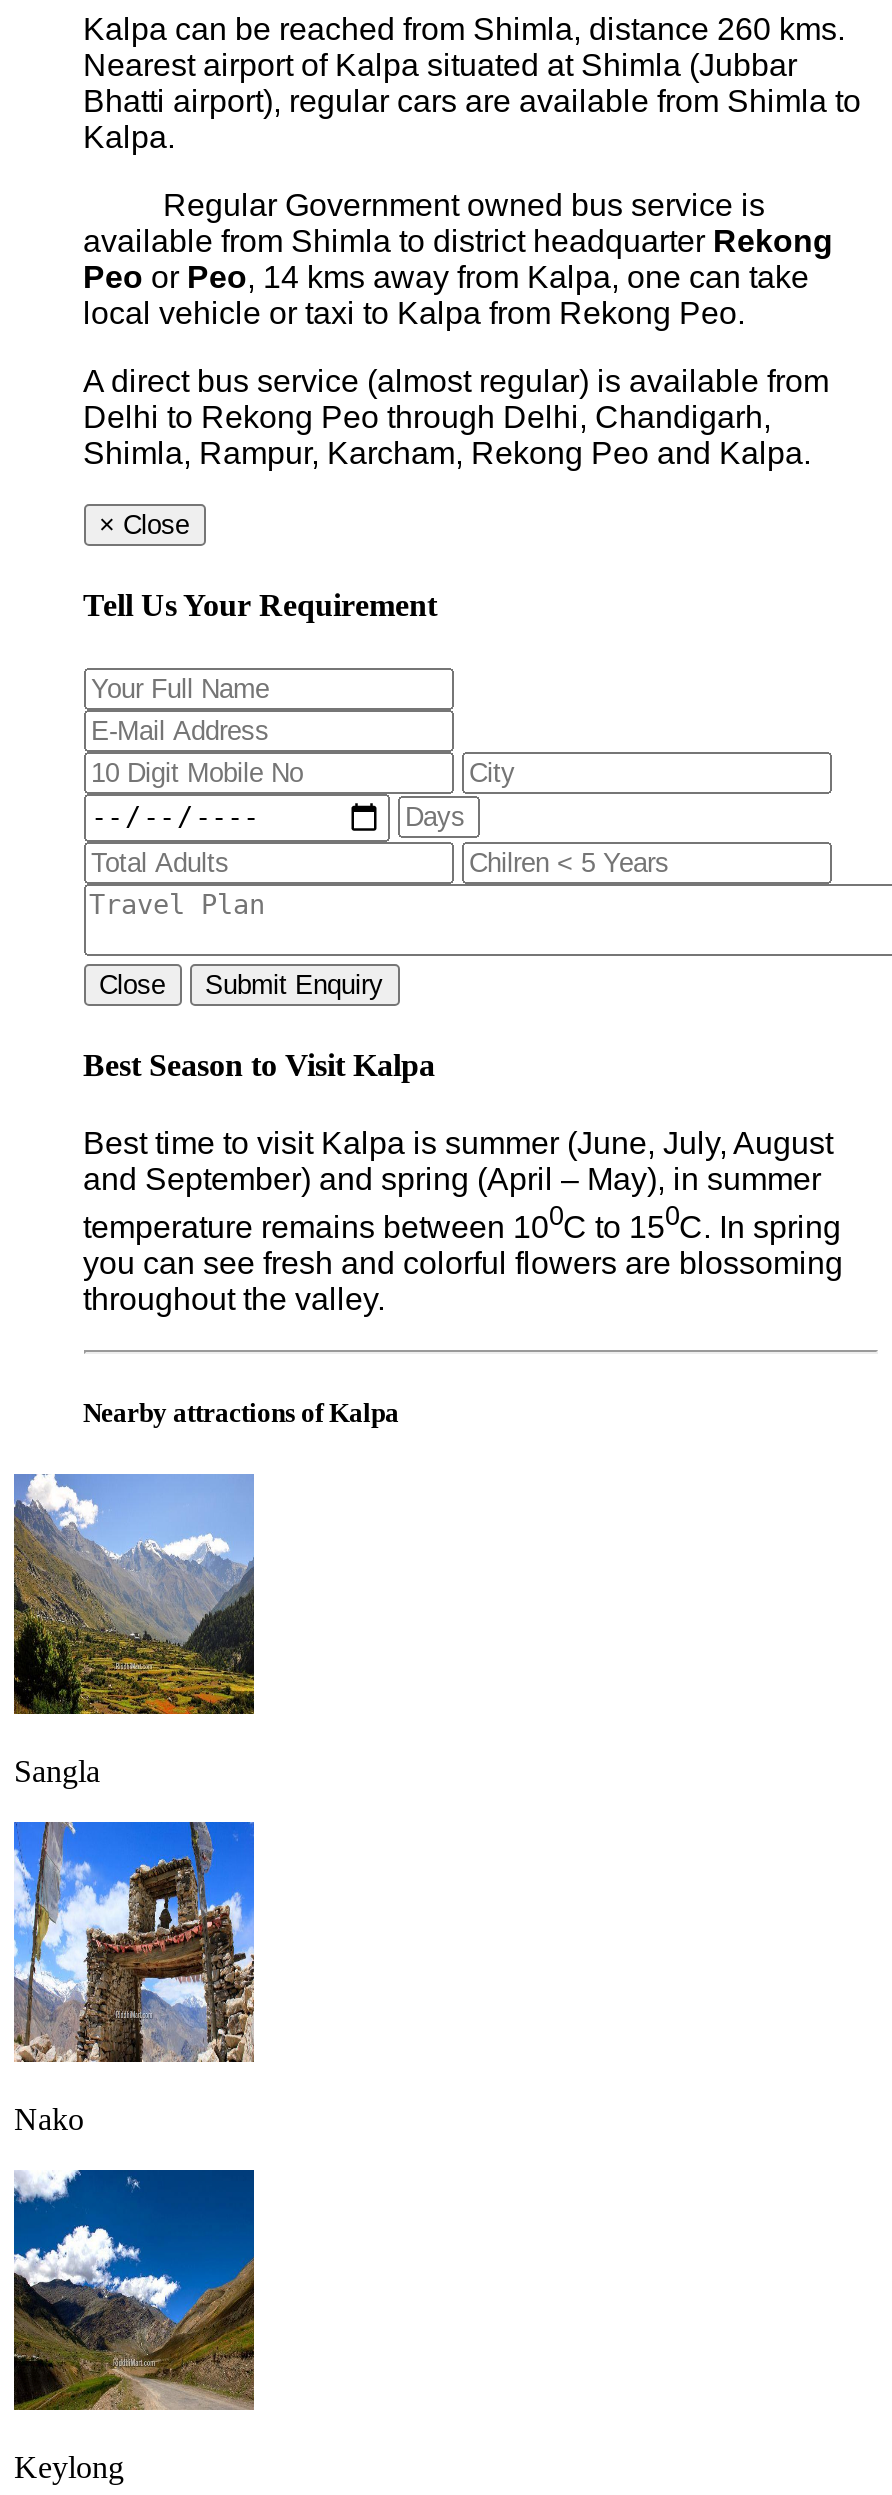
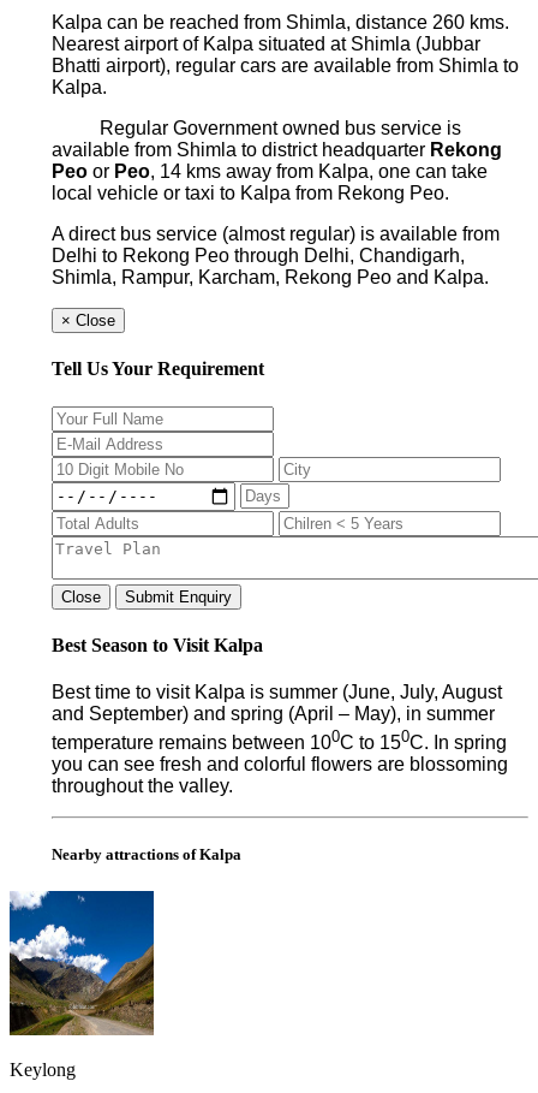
[12,1472,254,1788] [image] | Sangla -> none
[12,1820,256,2136] [image] | Nako -> none

